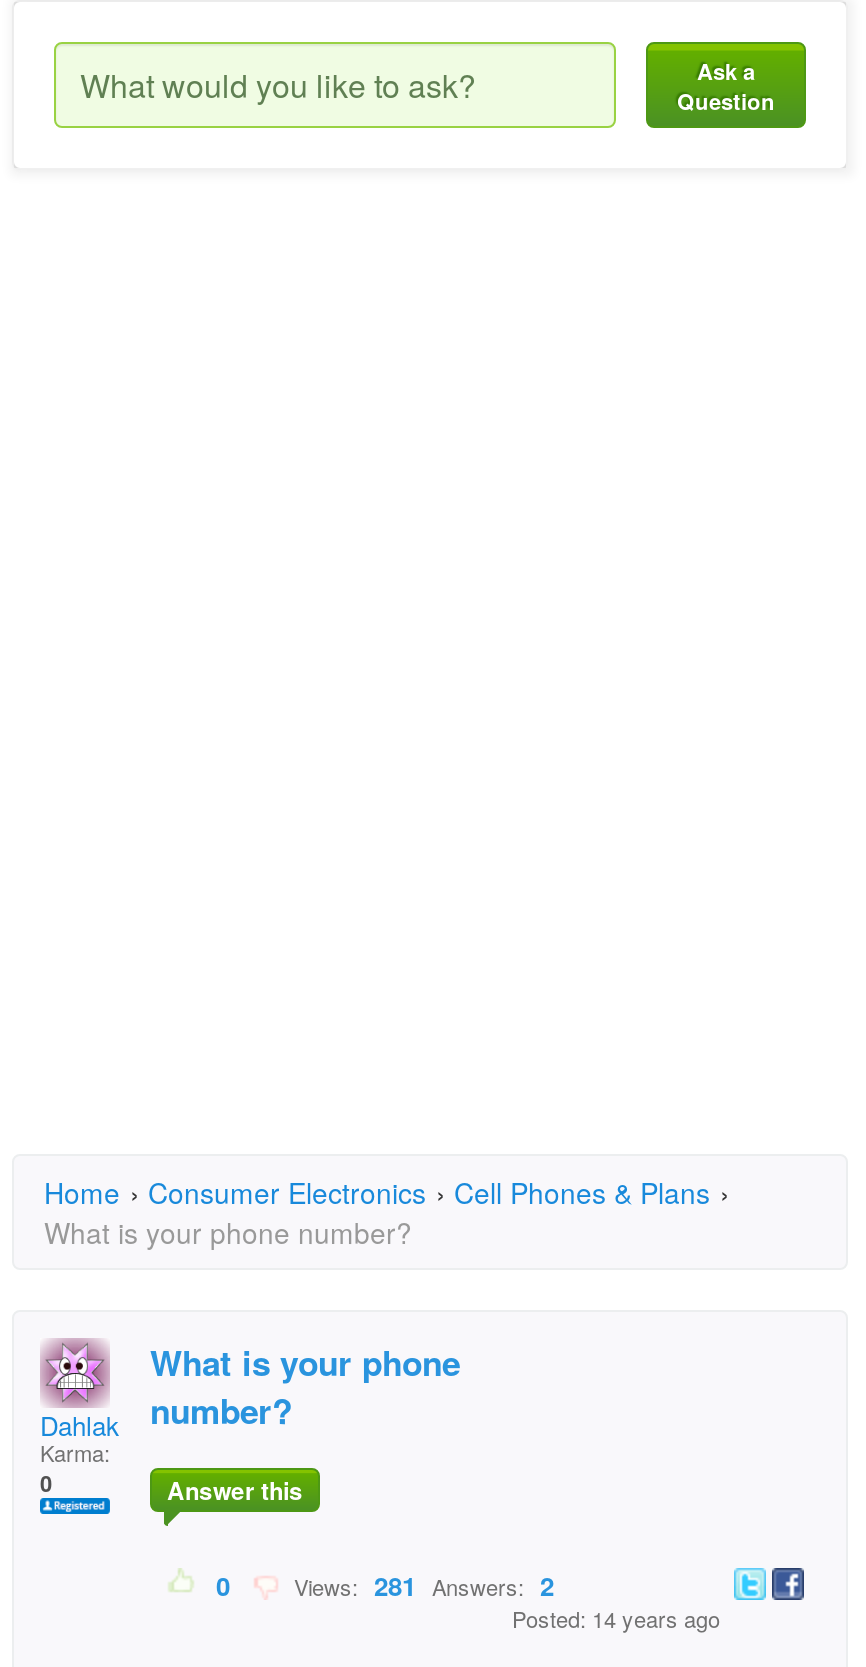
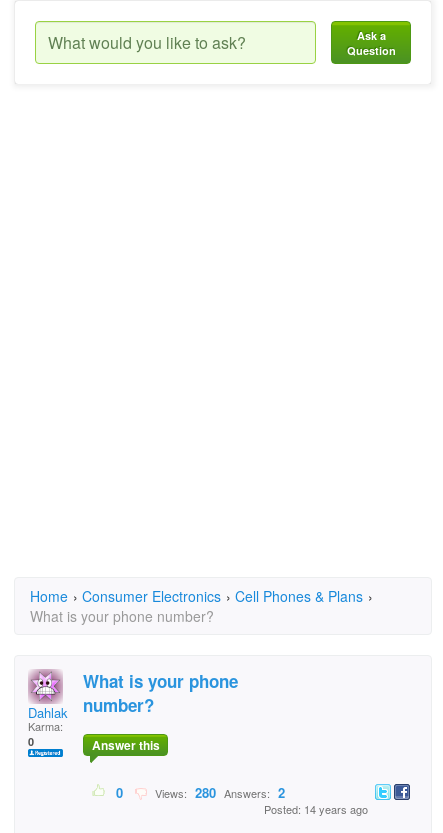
[282,1566,554,1604] Views: 281 Answers: 2 -> [149,783,285,802] Views: 280 Answers: 2

